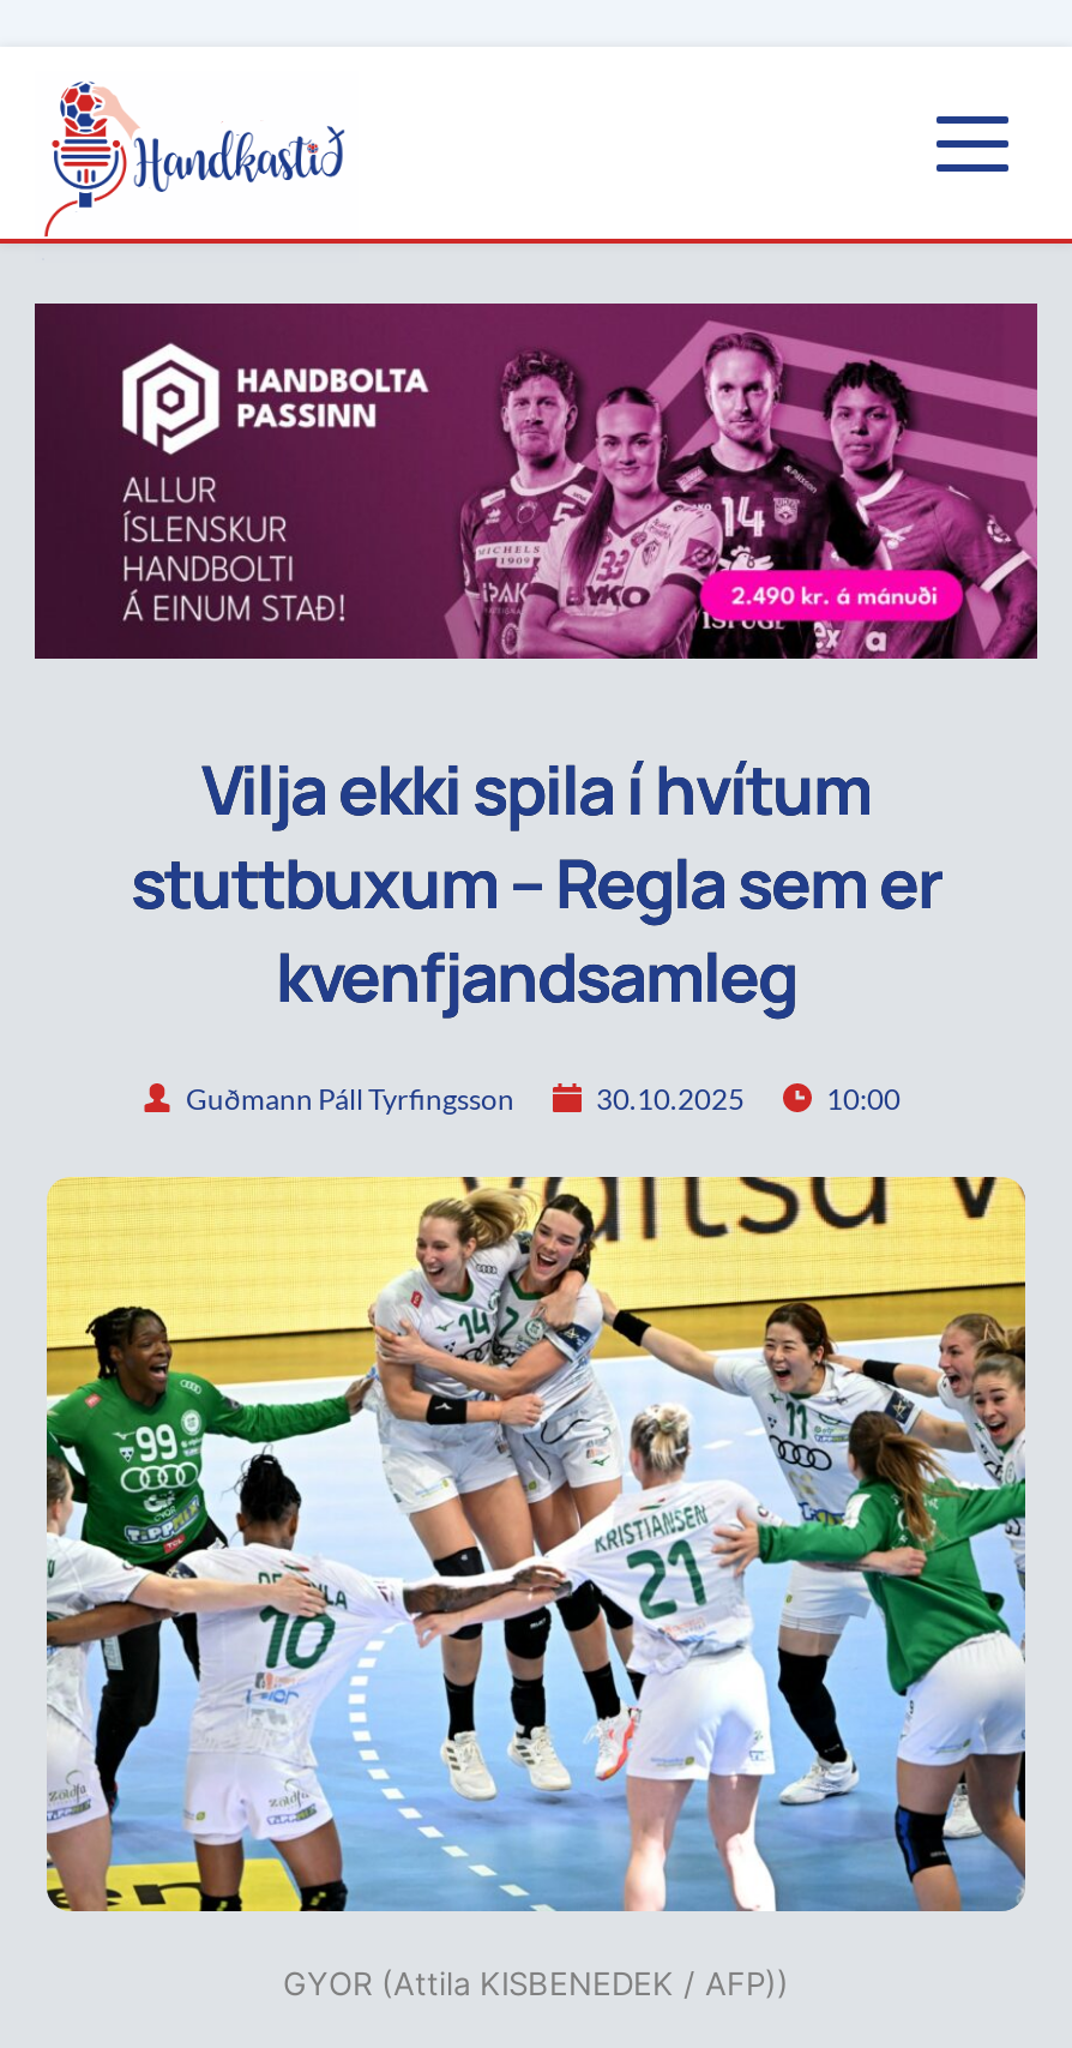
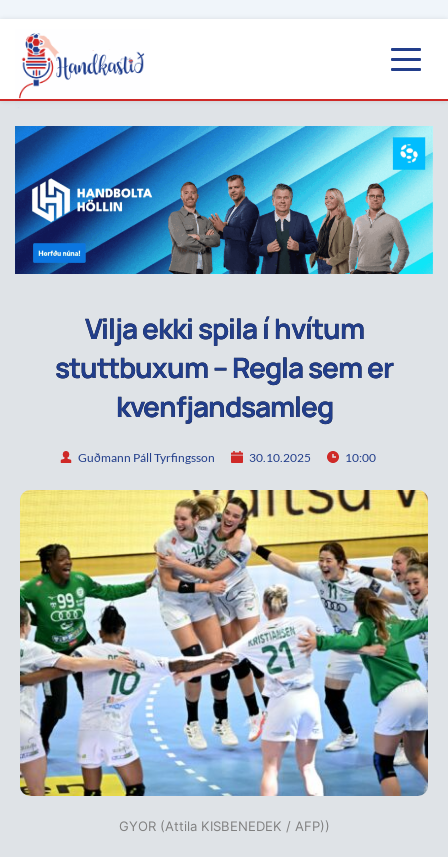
[32,301,1040,661] [image] -> [14,125,434,275] [image]

